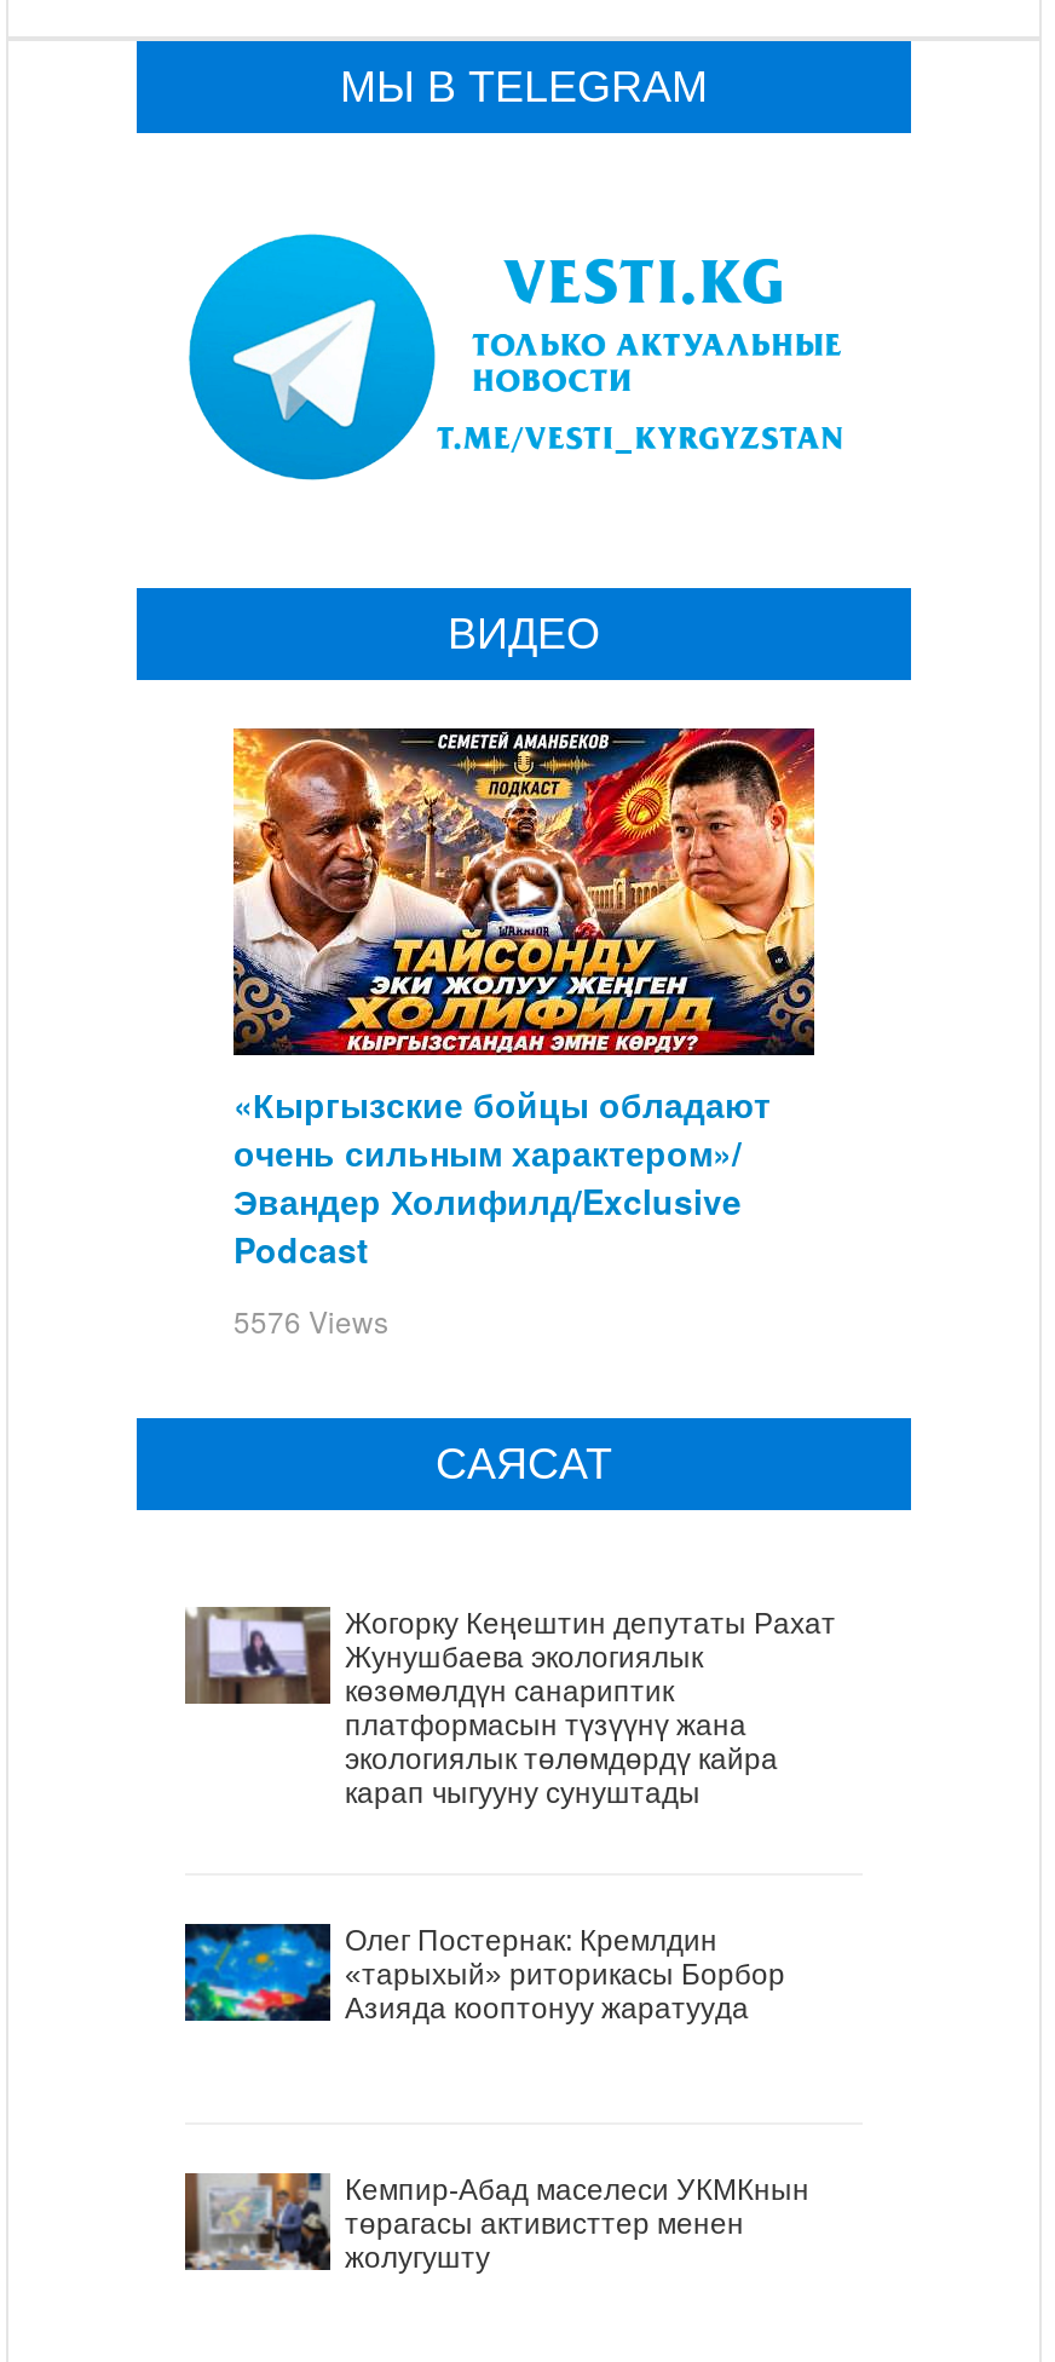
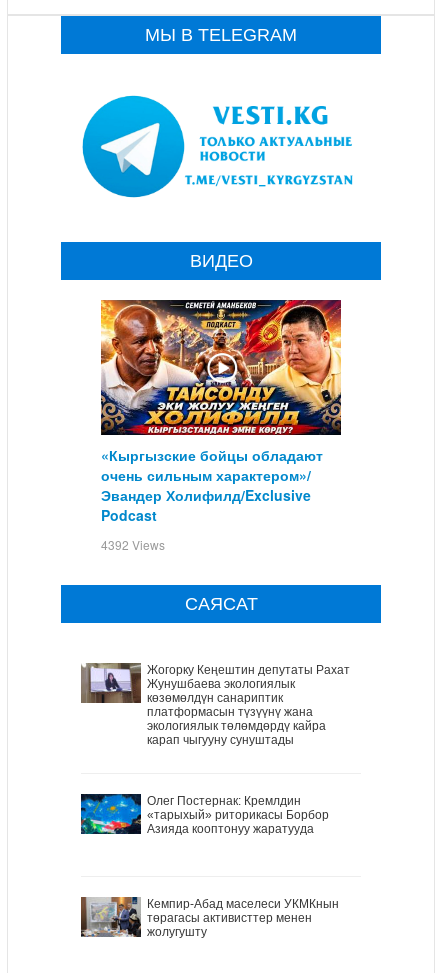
[234,1299,388,1340] 5576 Views -> [101,536,165,553] 4392 Views

